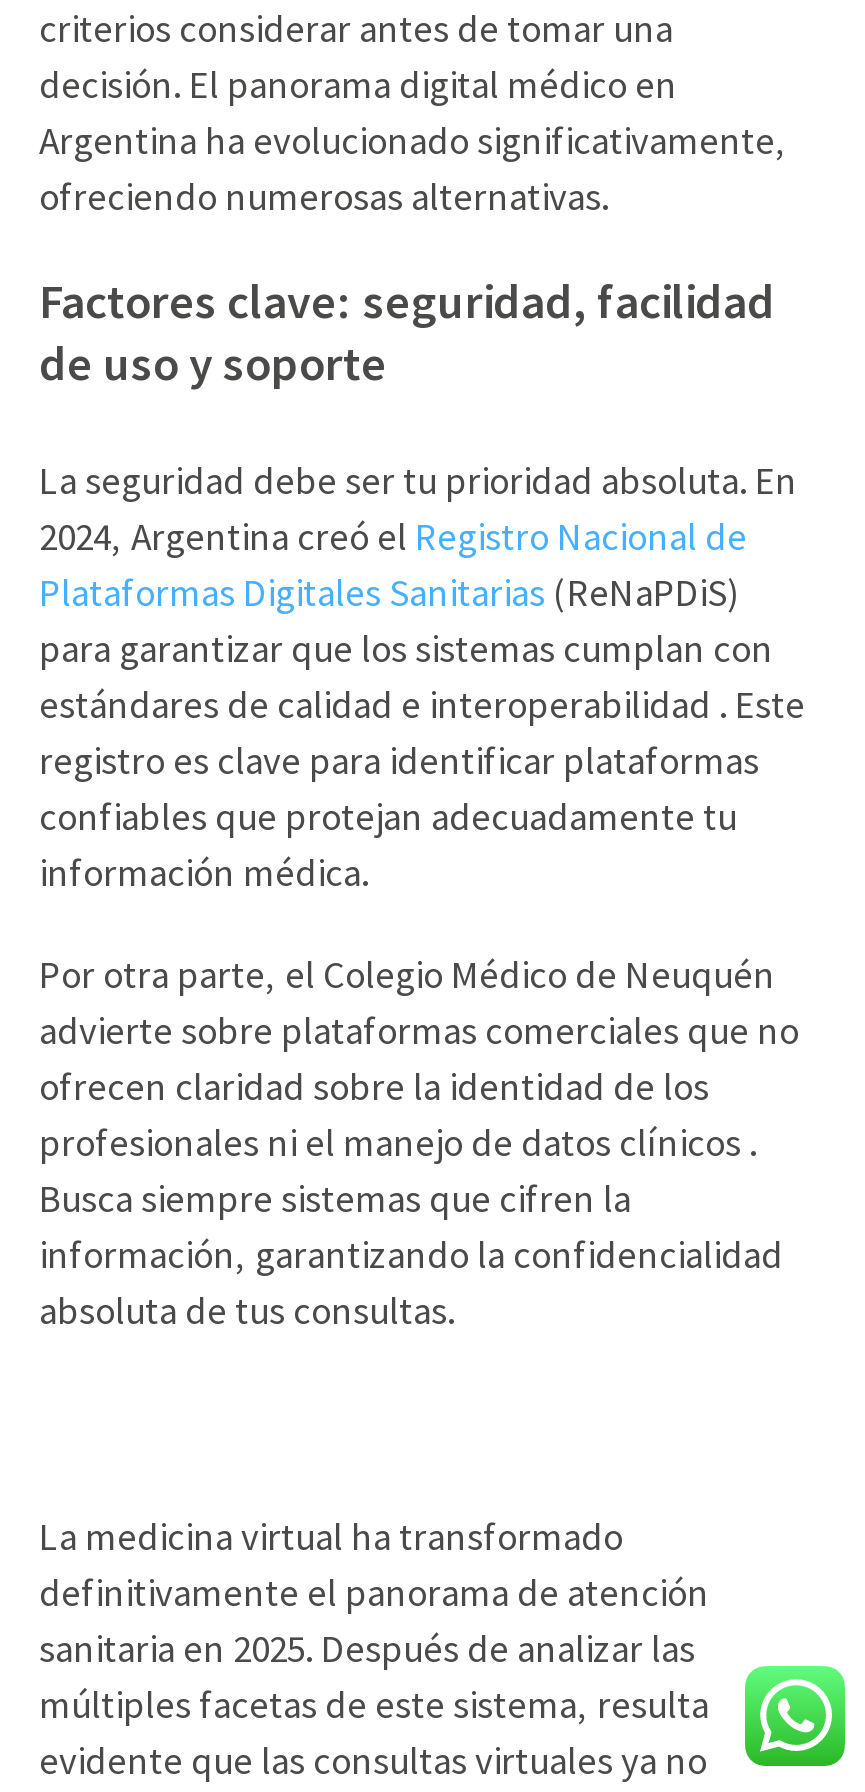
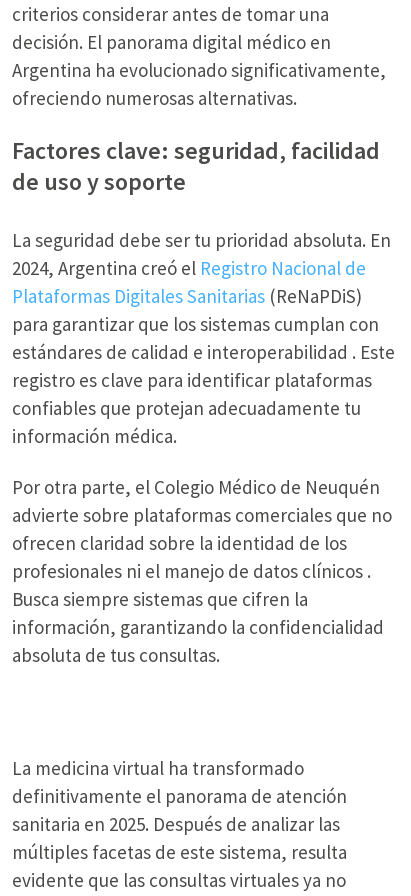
[743,1664,847,1768] [image] -> none

